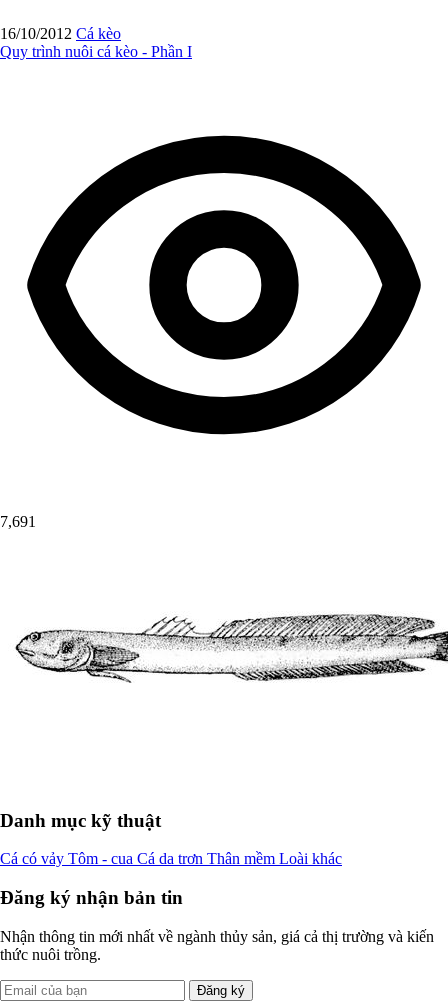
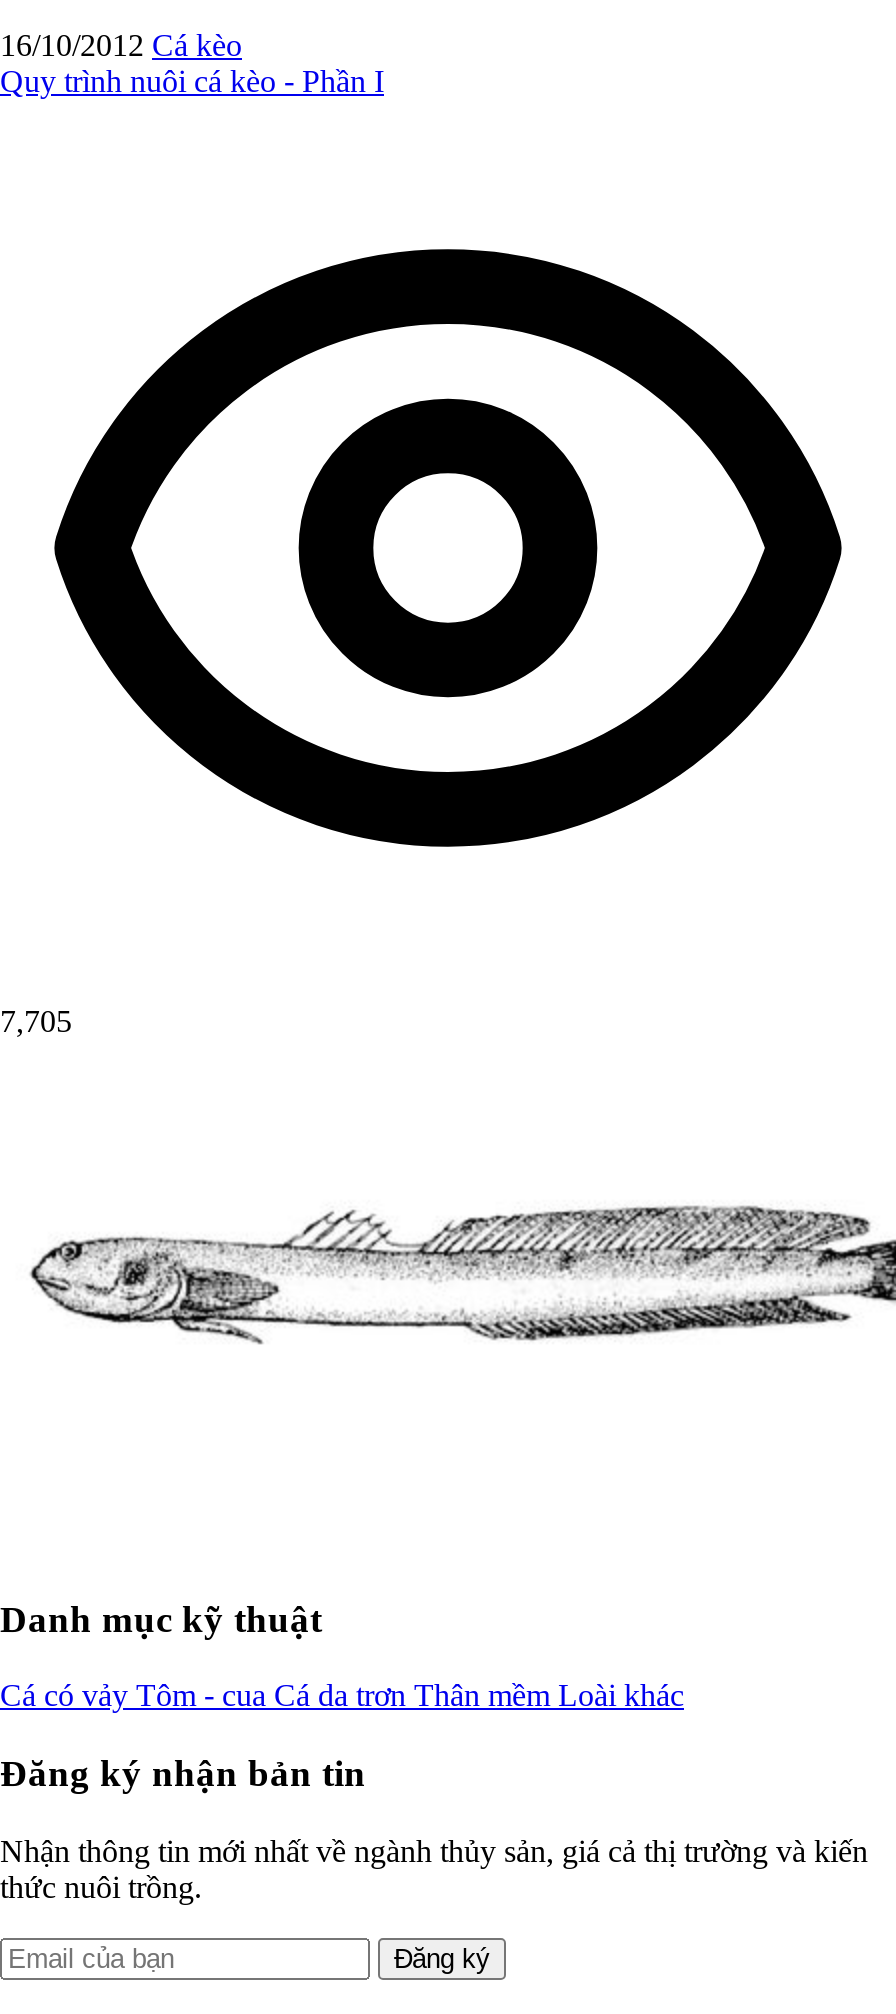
[0,513,36,530] 7,691 -> [0,1004,72,1038] 7,705

